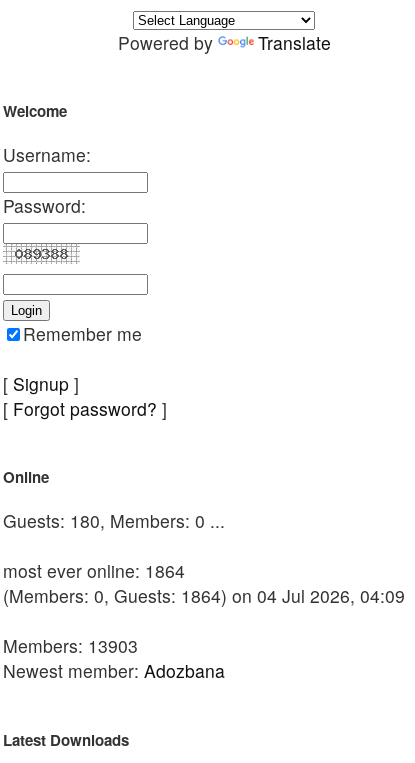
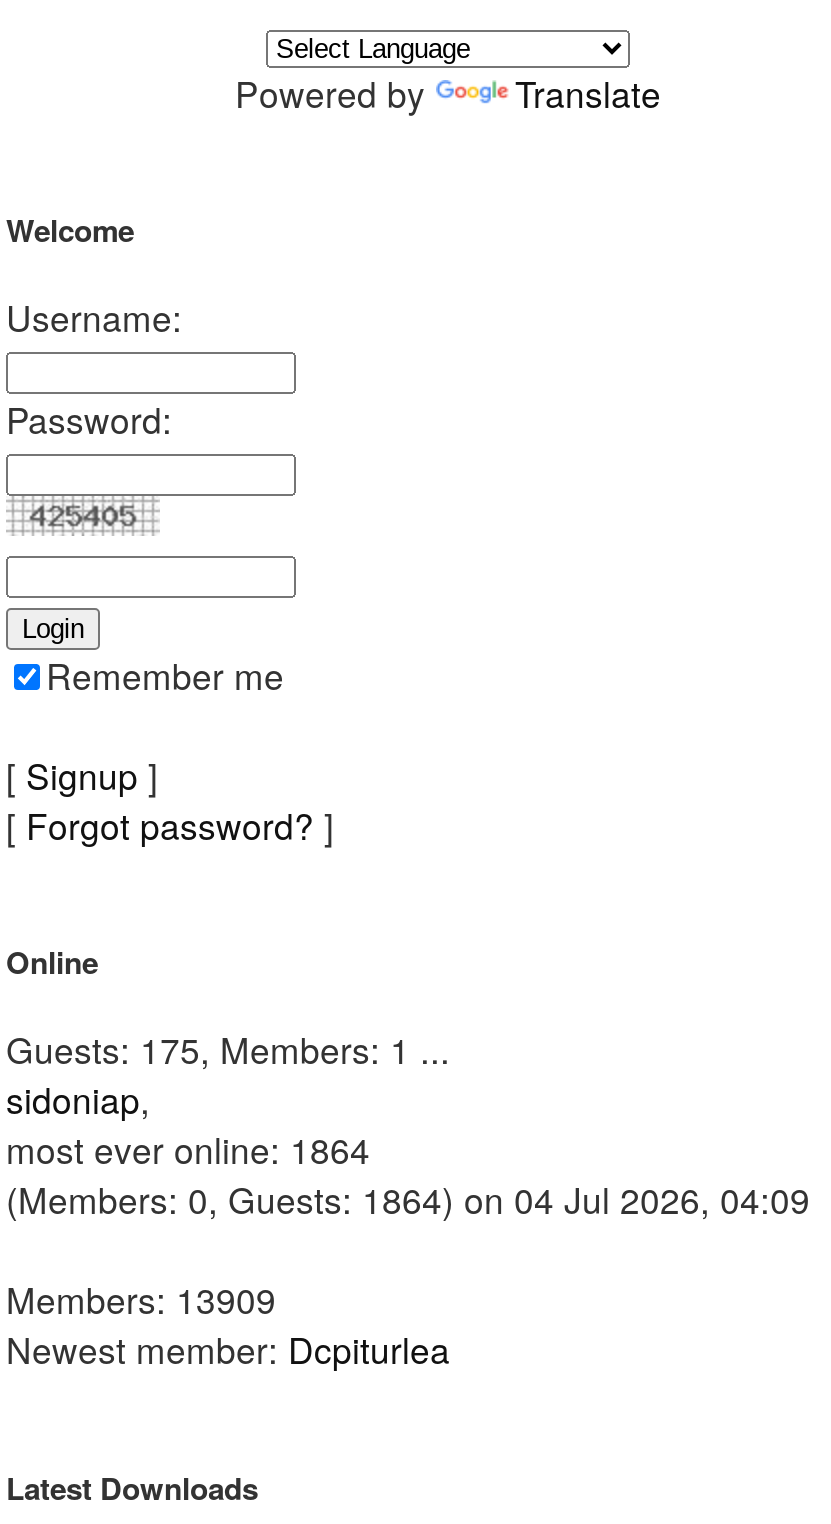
[3,508,225,533] Guests: 180, Members: 0 ... -> [6,1025,450,1125] Guests: 175, Members: 1 ... | sidoniap,
[3,633,138,658] Members: 13903 -> [6,1275,276,1325] Members: 13909
[3,658,225,683] Newest member: Adozbana -> [6,1325,450,1375] Newest member: Dcpiturlea

